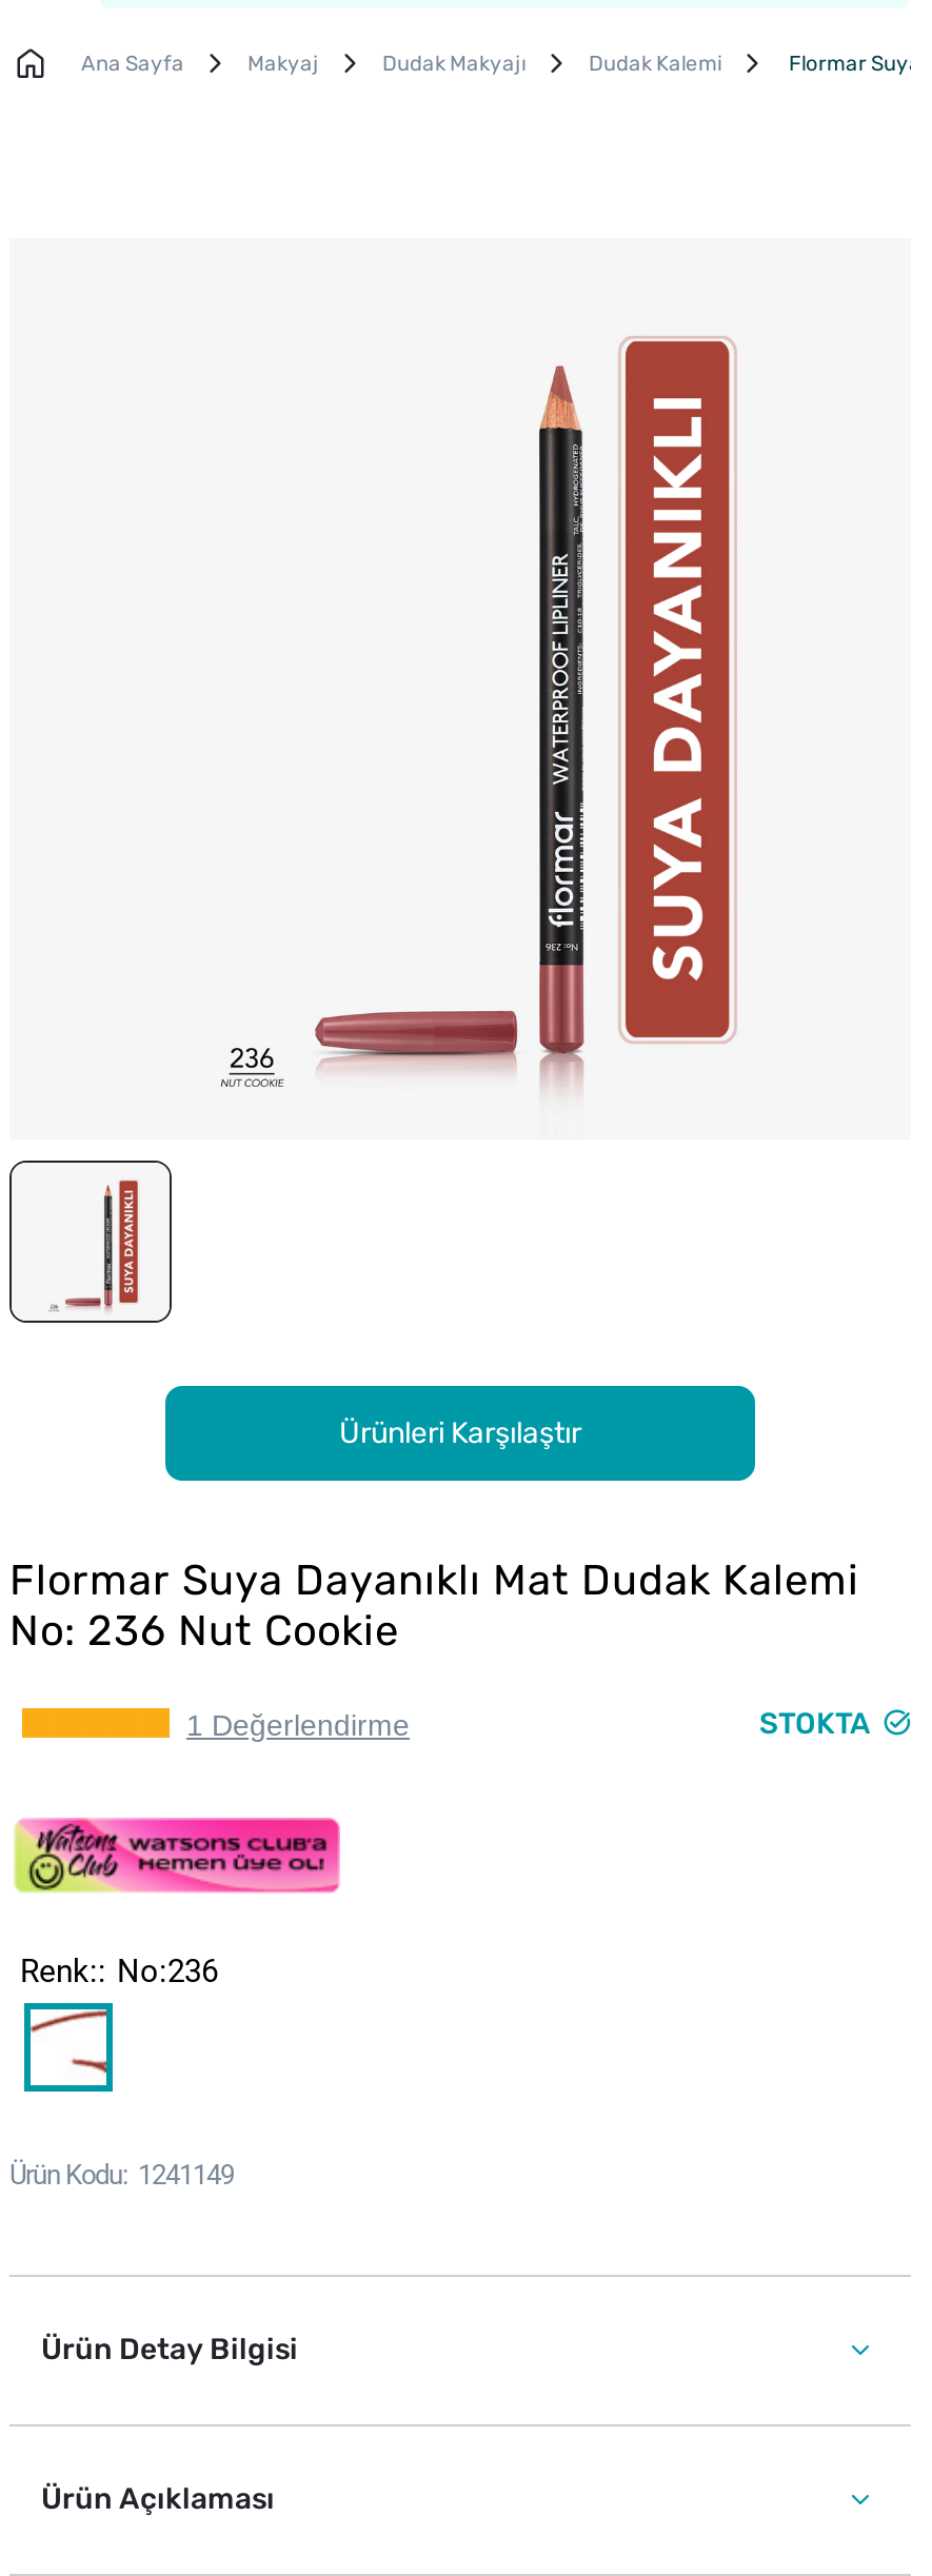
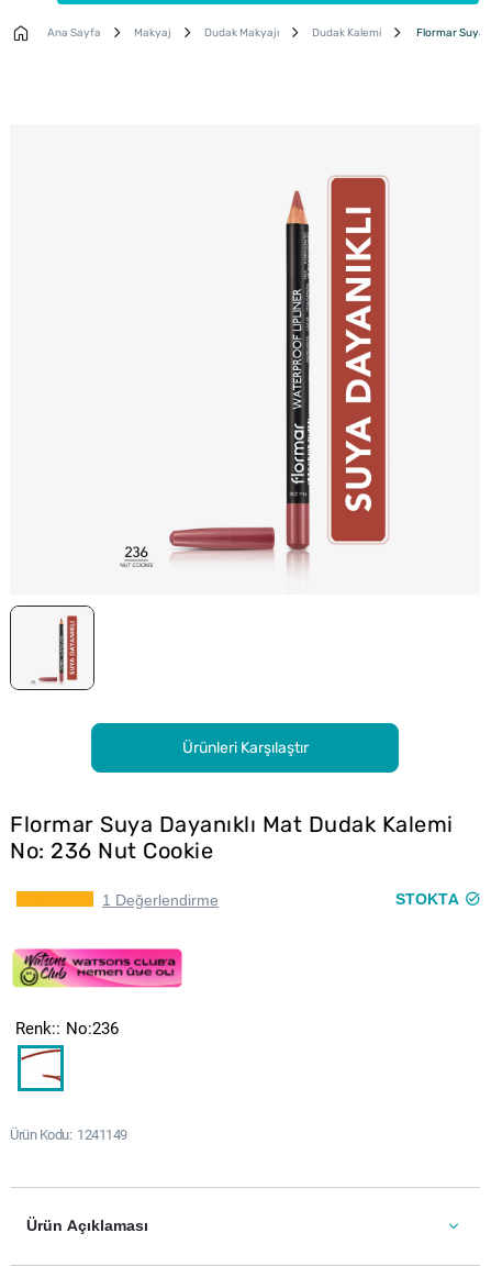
[41,2332,298,2367] Ürün Detay Bilgisi -> none

